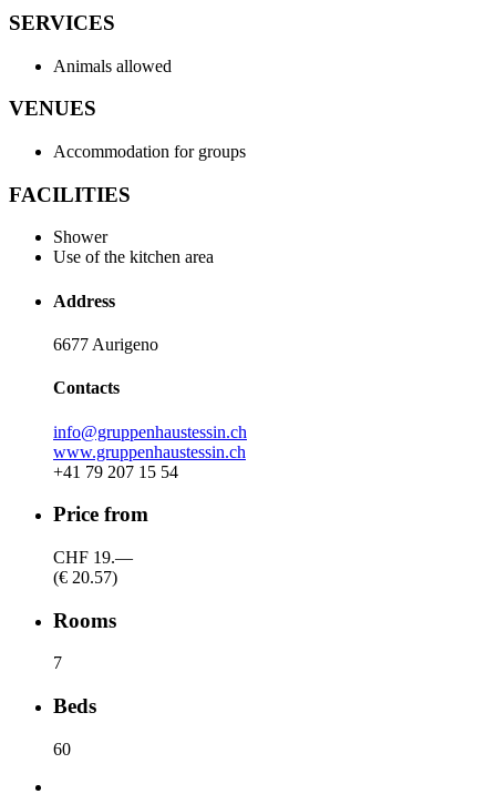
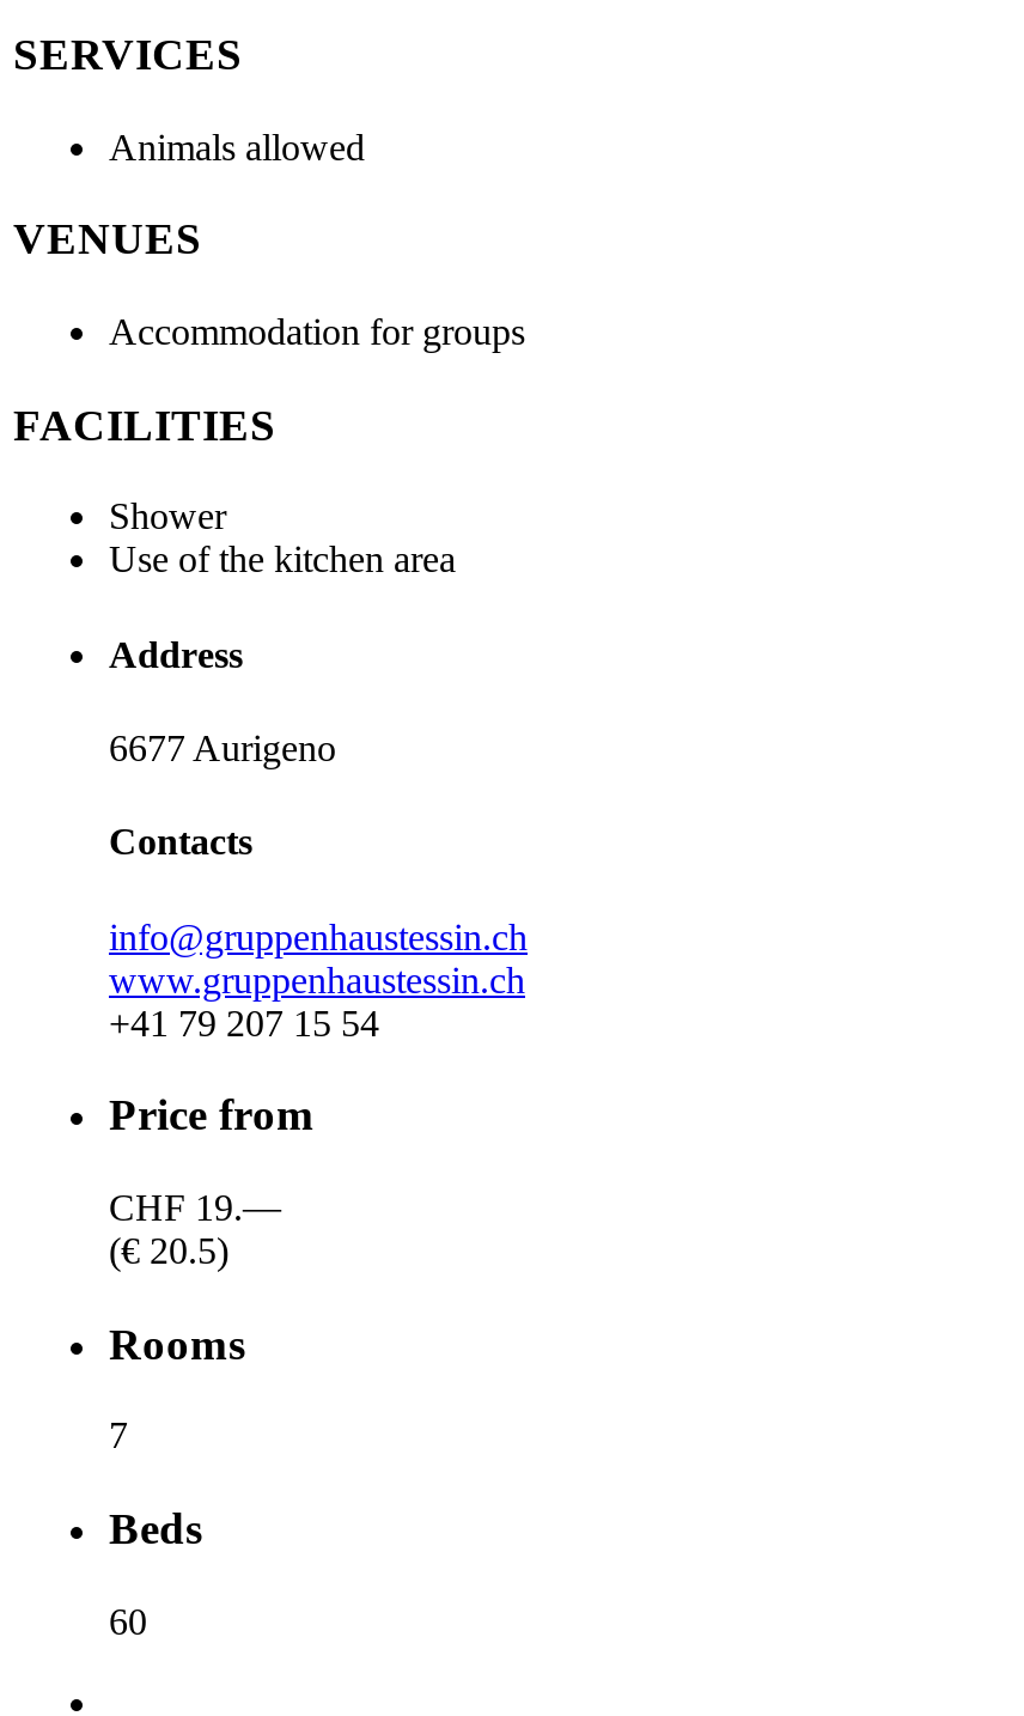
[53,568,117,587] (€ 20.57) -> [109,1230,228,1271] (€ 20.5)

